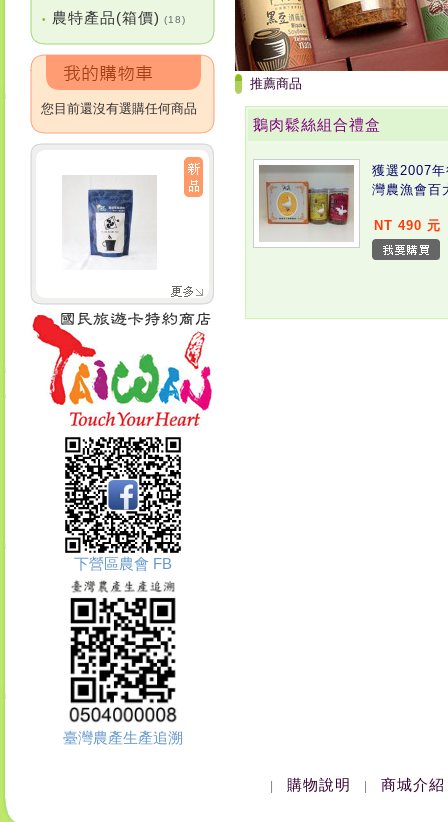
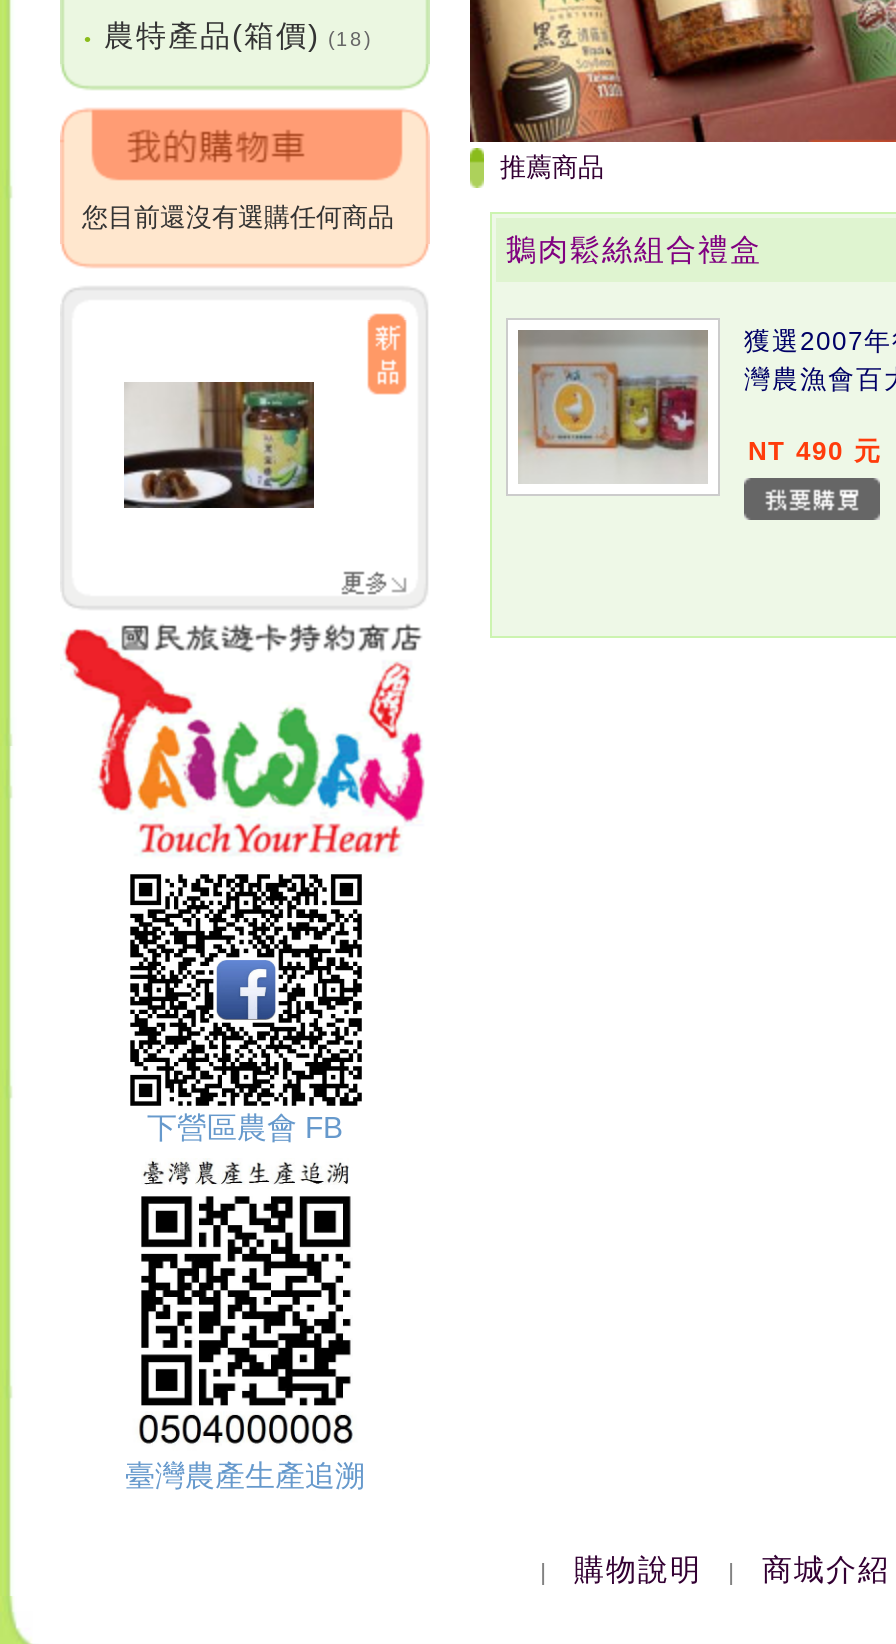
[62,176,157,259] [image] -> [122,354,316,516] [image]

